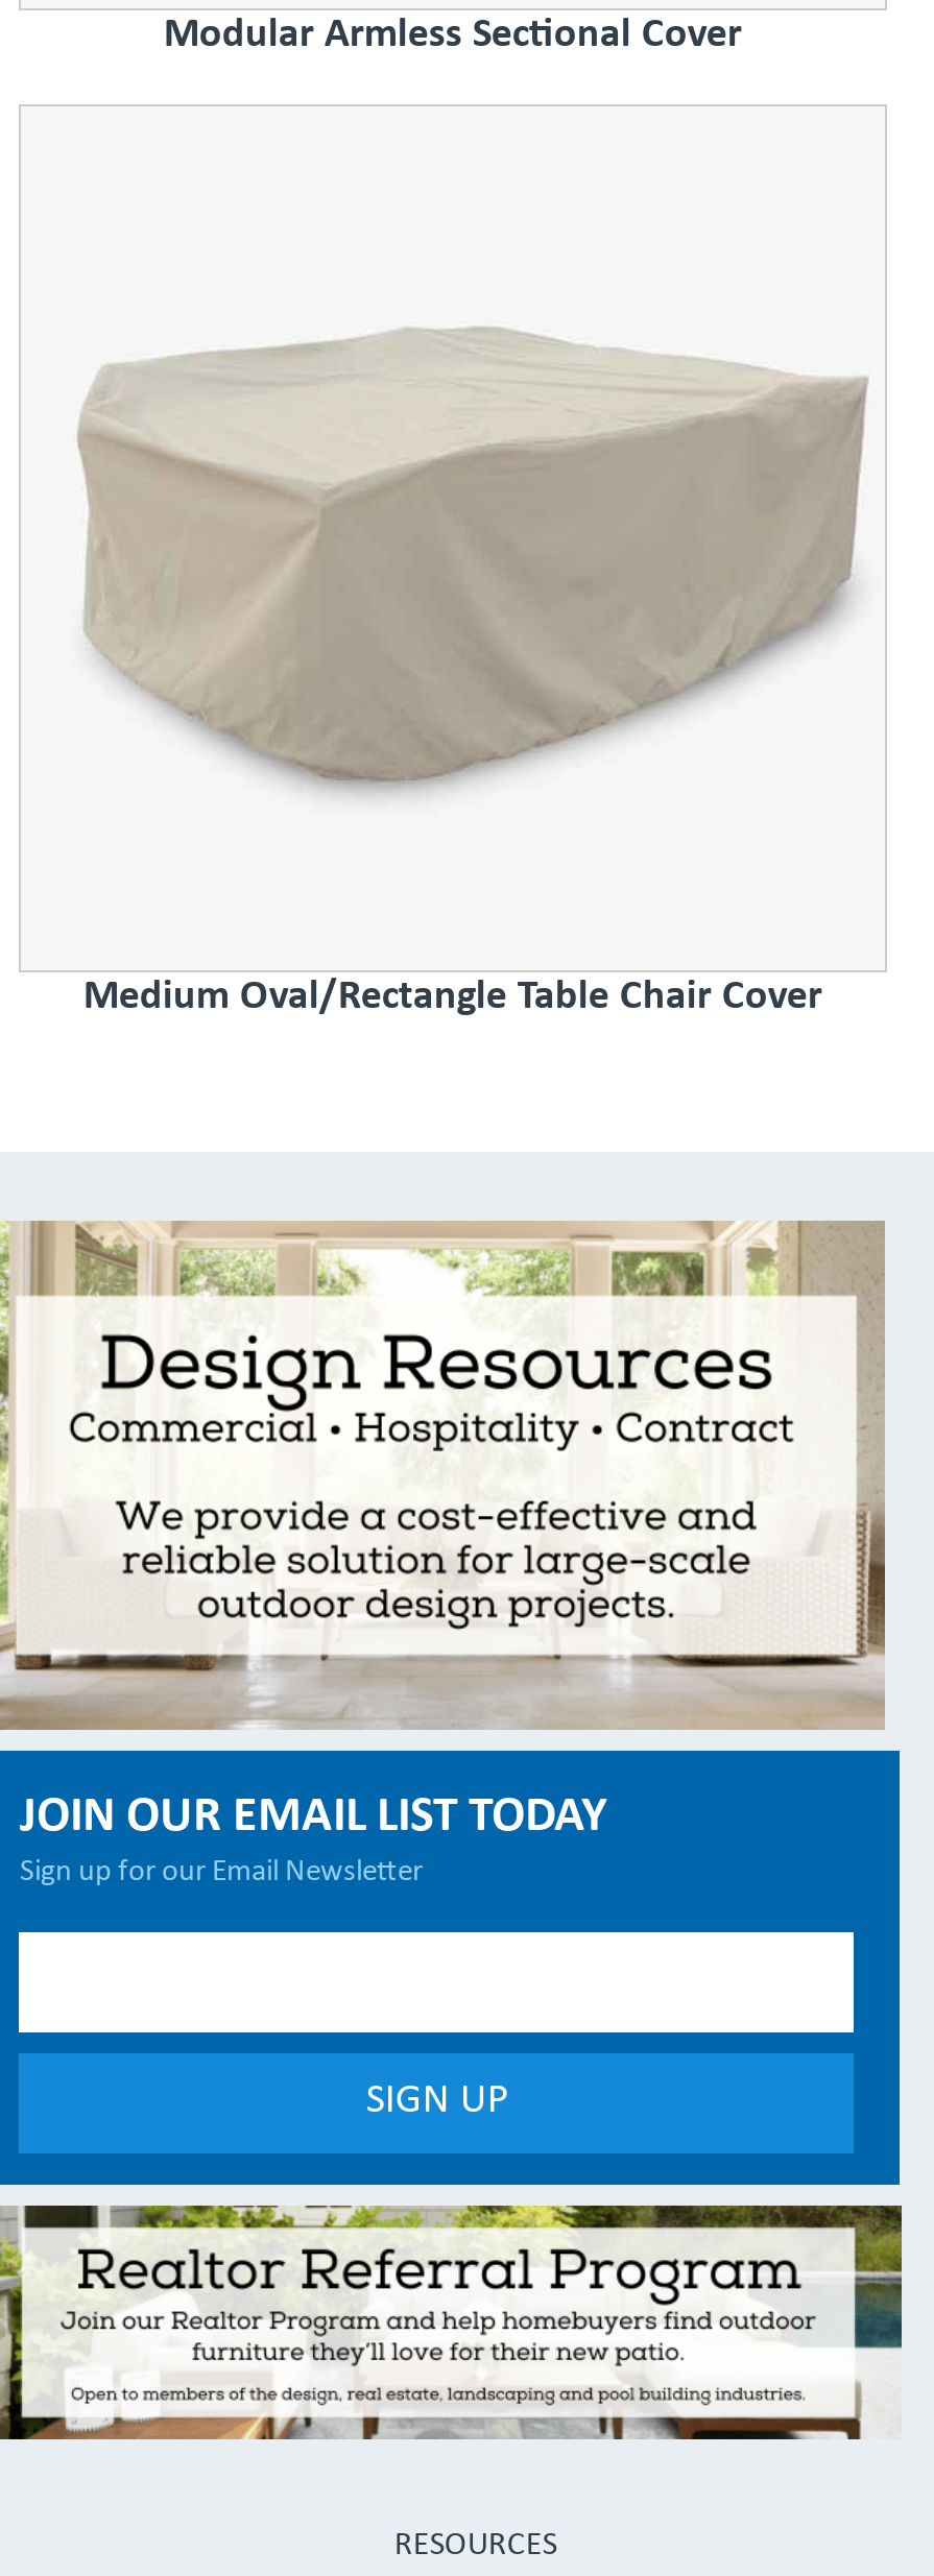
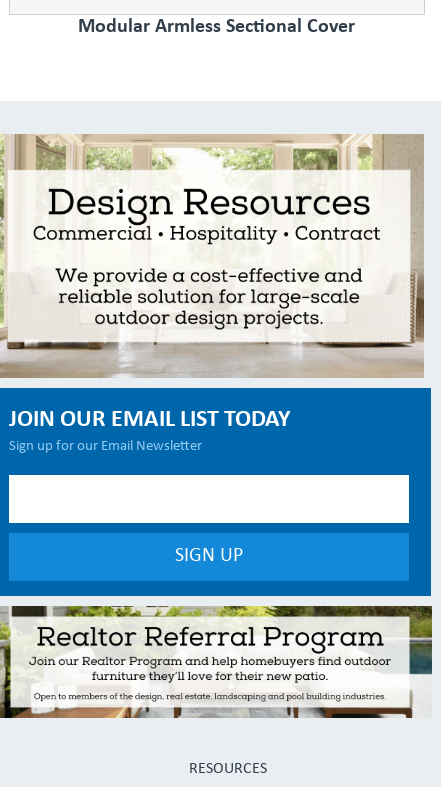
[77,328,868,795] [image] -> none
[83,975,822,1017] Medium Oval/Rectangle Table Chair Cover -> none

